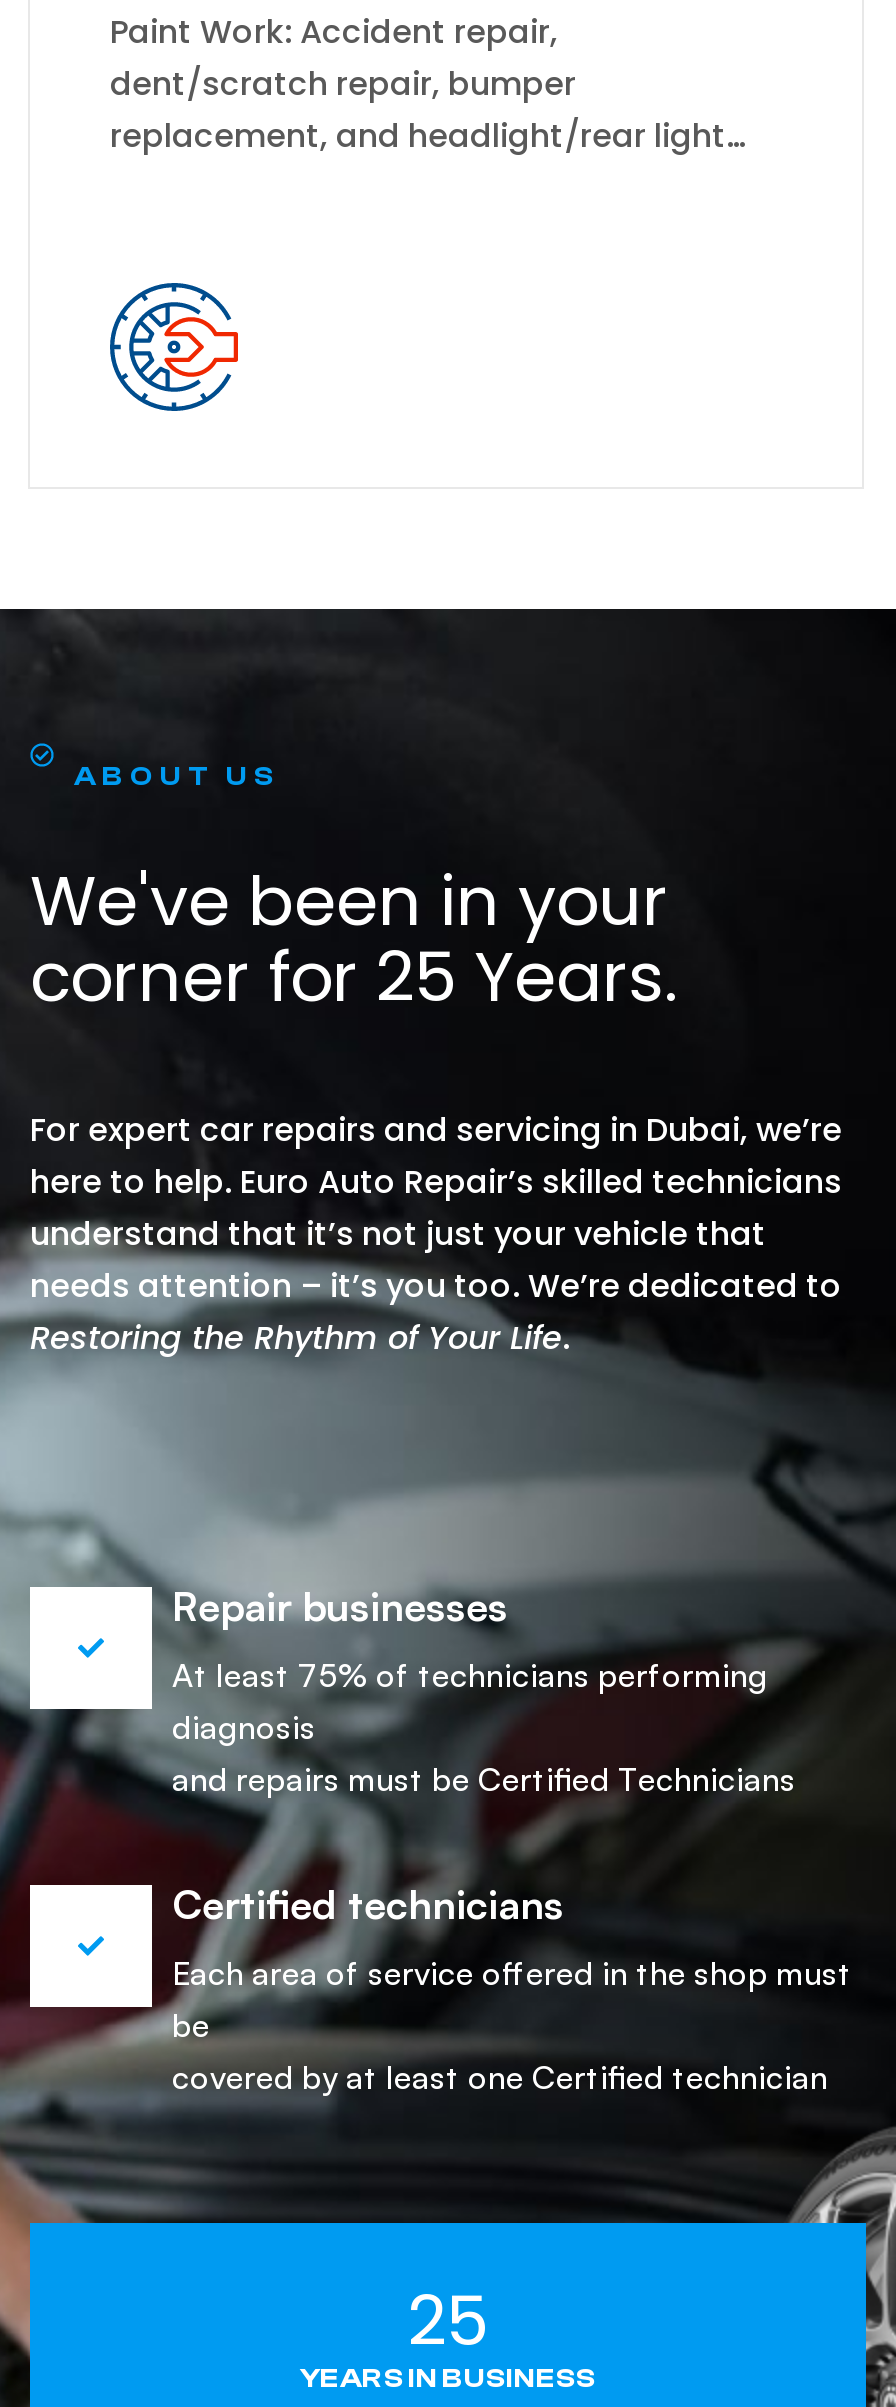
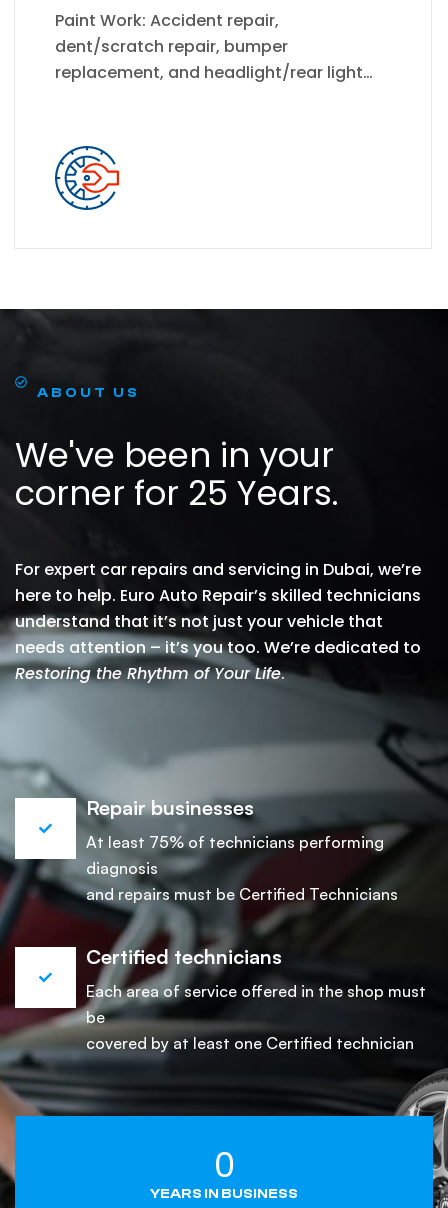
[408,2273,488,2369] 25 -> [213,1141,234,1189] 0

